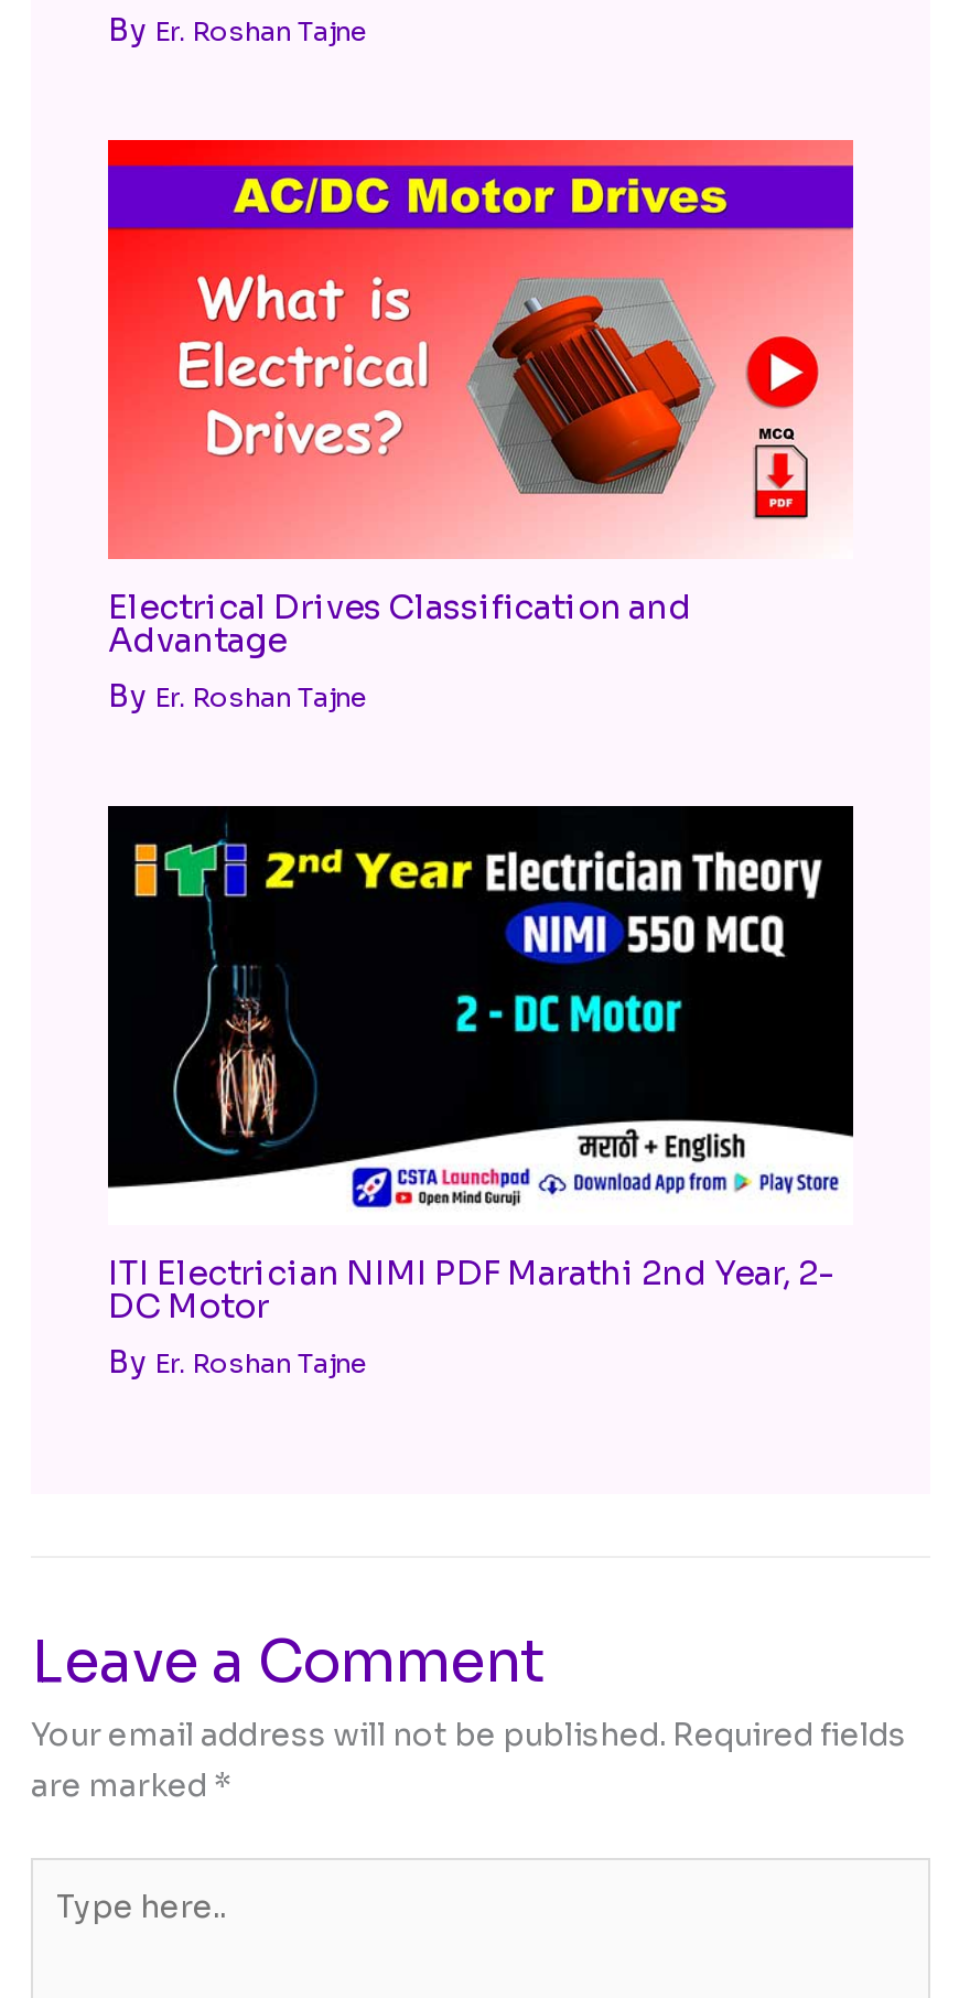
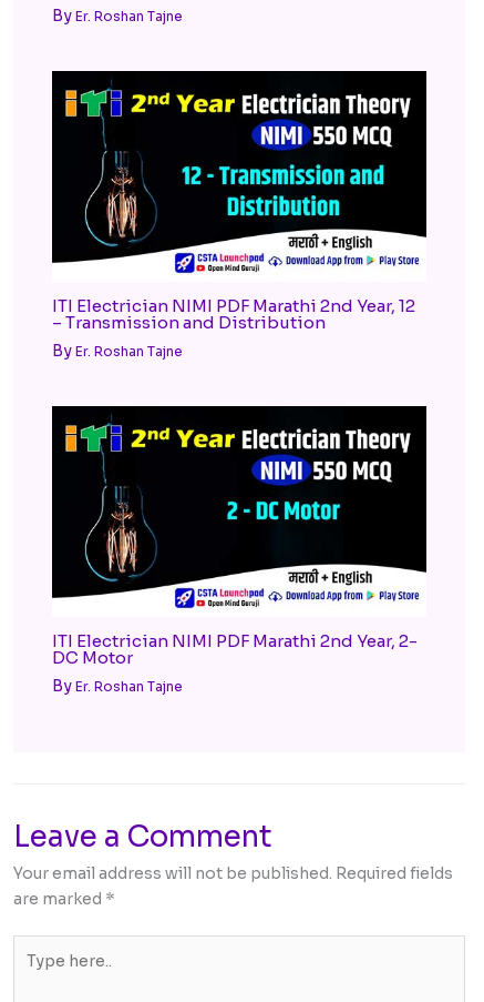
[106,137,855,660] [image] | Electrical Drives Classification and | Advantage -> [51,70,428,333] [image] | ITI Electrician NIMI PDF Marathi 2nd Year, 12 | – Transmission and Distribution

